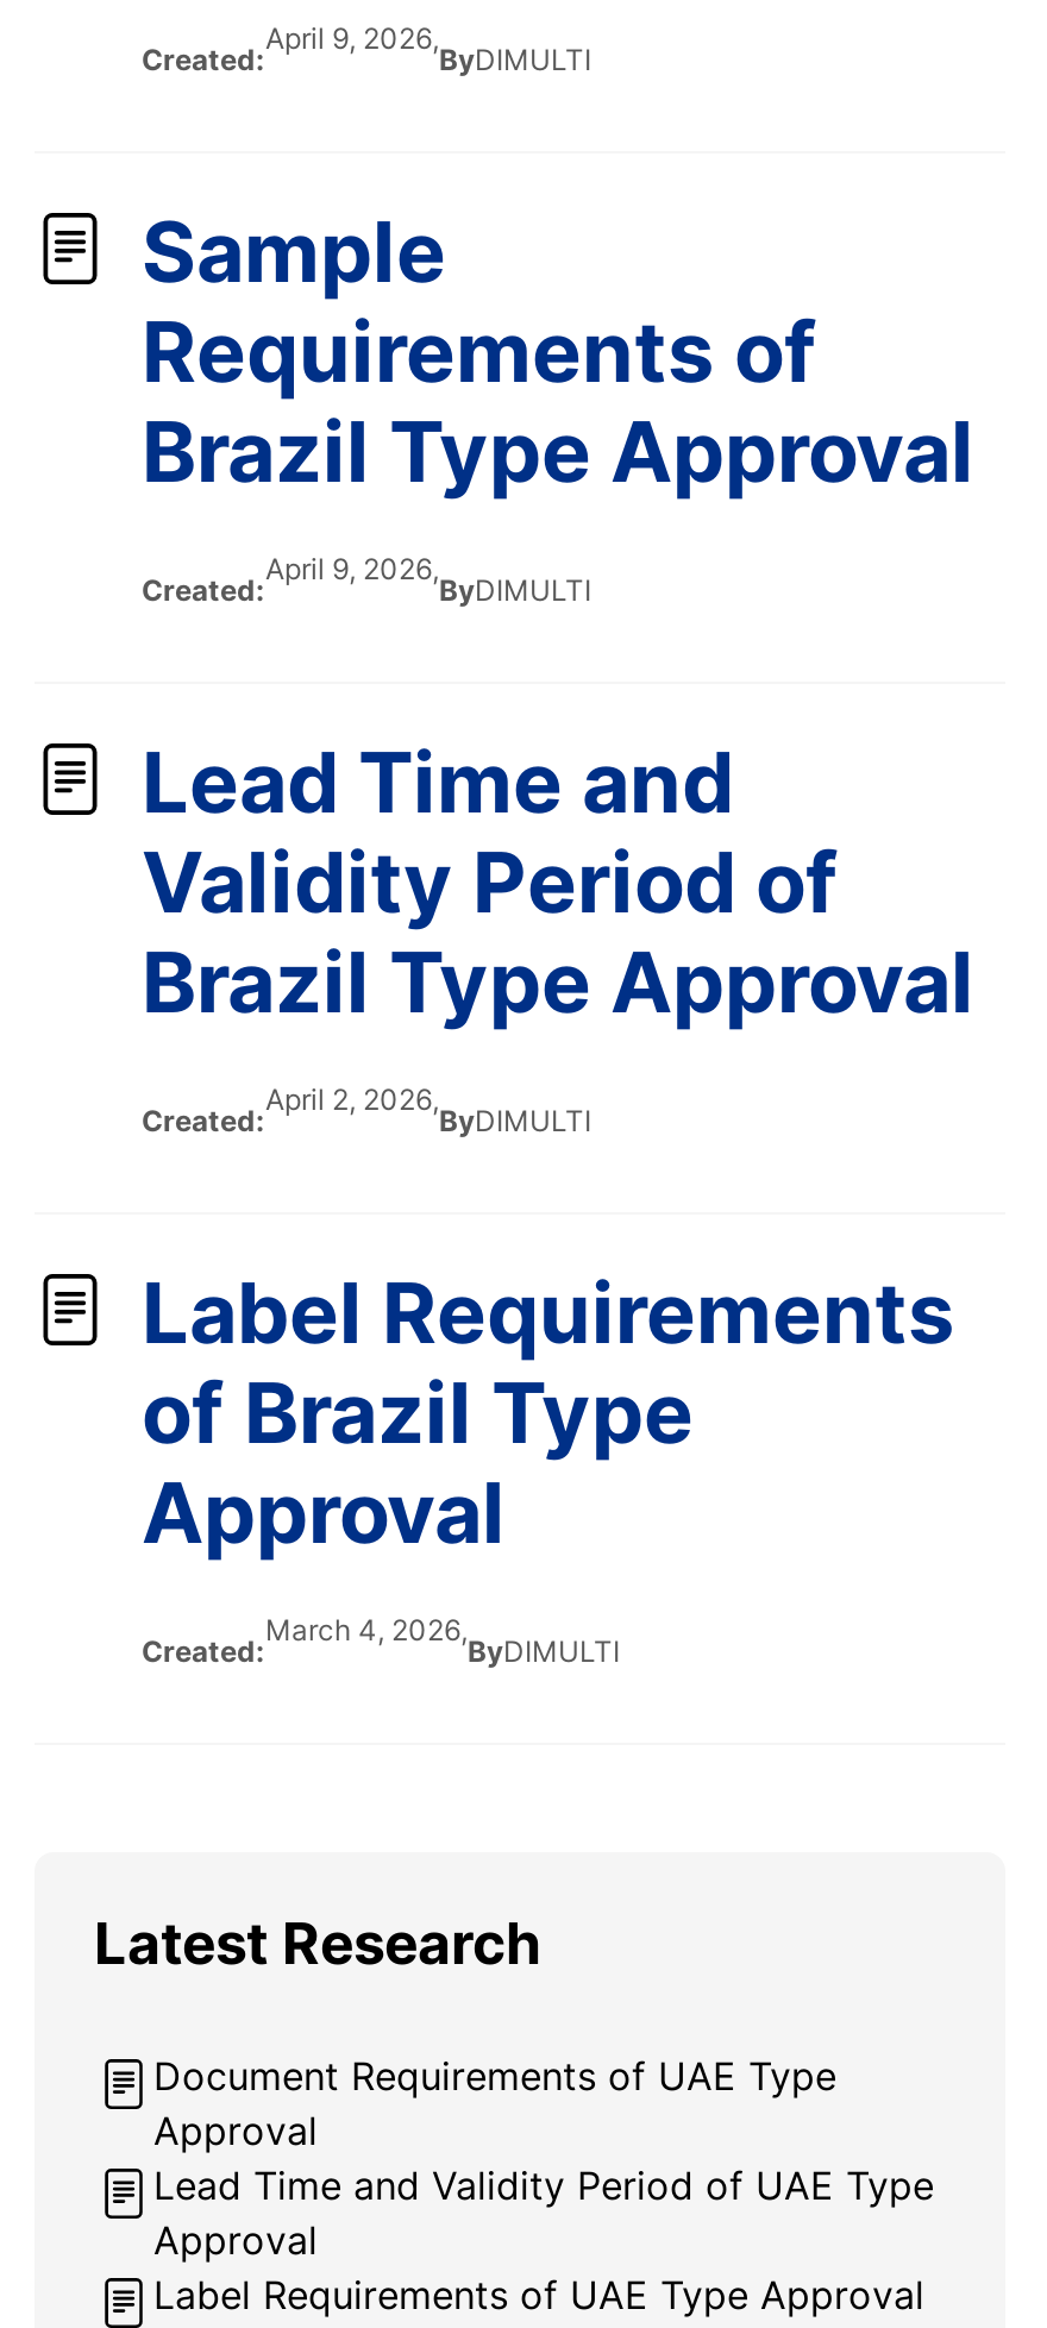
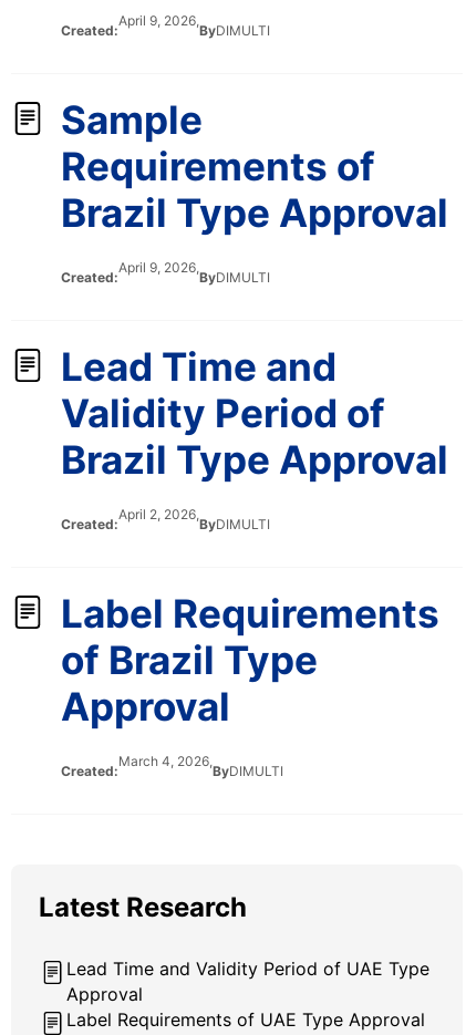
[153,2052,836,2155] Document Requirements of UAE Type | Approval -> none

